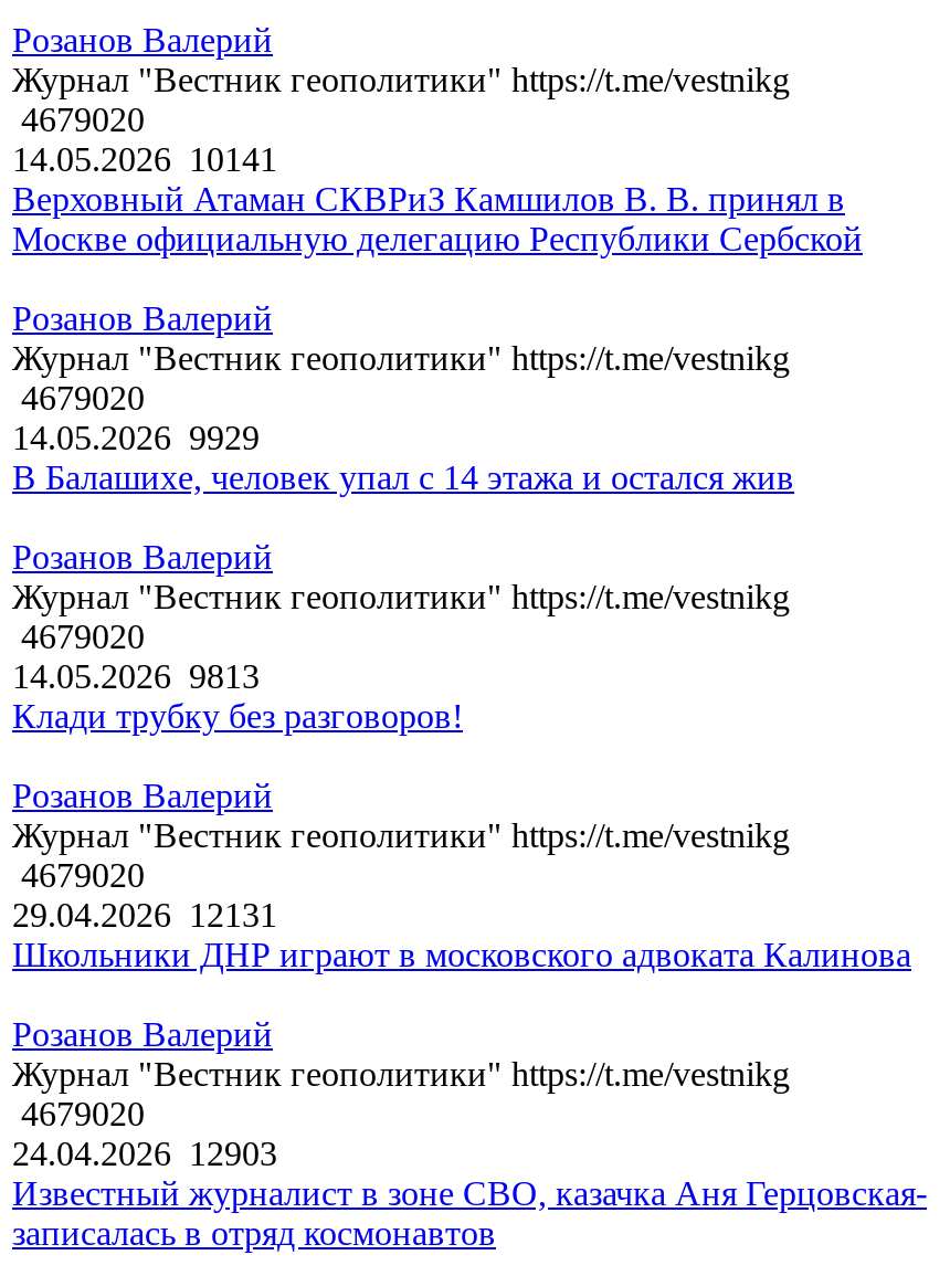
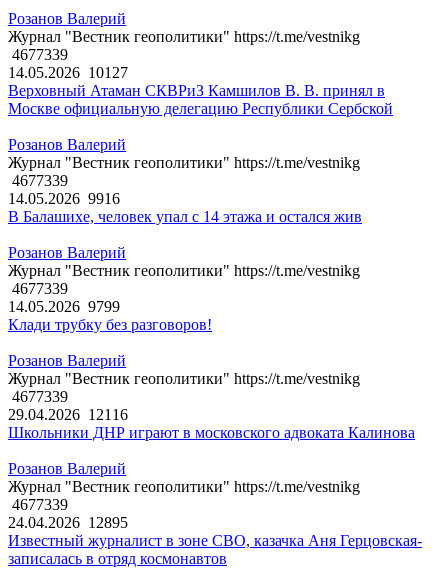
[12,101,145,139] 4679020 -> [8,46,68,63] 4677339
[12,141,277,178] 14.05.2026 10141 -> [8,64,128,81] 14.05.2026 10127
[12,379,145,417] 4679020 -> [8,172,68,189] 4677339
[12,419,260,457] 14.05.2026 9929 -> [8,190,120,207] 14.05.2026 9916
[12,618,145,656] 4679020 -> [8,280,68,297] 4677339
[12,658,260,695] 14.05.2026 9813 -> [8,298,120,315] 14.05.2026 9799
[12,857,145,894] 4679020 -> [8,388,68,405] 4677339
[12,896,277,934] 29.04.2026 12131 -> [8,406,128,423] 29.04.2026 12116
[12,1095,145,1133] 4679020 -> [8,496,68,513] 4677339
[12,1135,277,1173] 24.04.2026 12903 -> [8,514,128,531] 24.04.2026 12895

